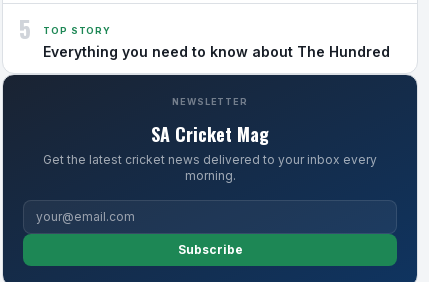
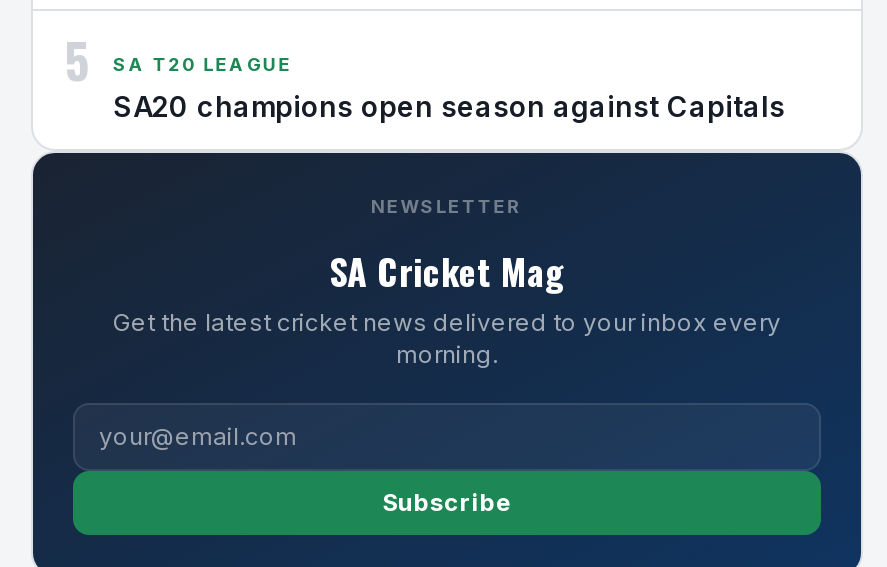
[43,25,390,60] TOP STORY | Everything you need to know about The Hundred -> [113,54,785,124] SA T20 LEAGUE | SA20 champions open season against Capitals

